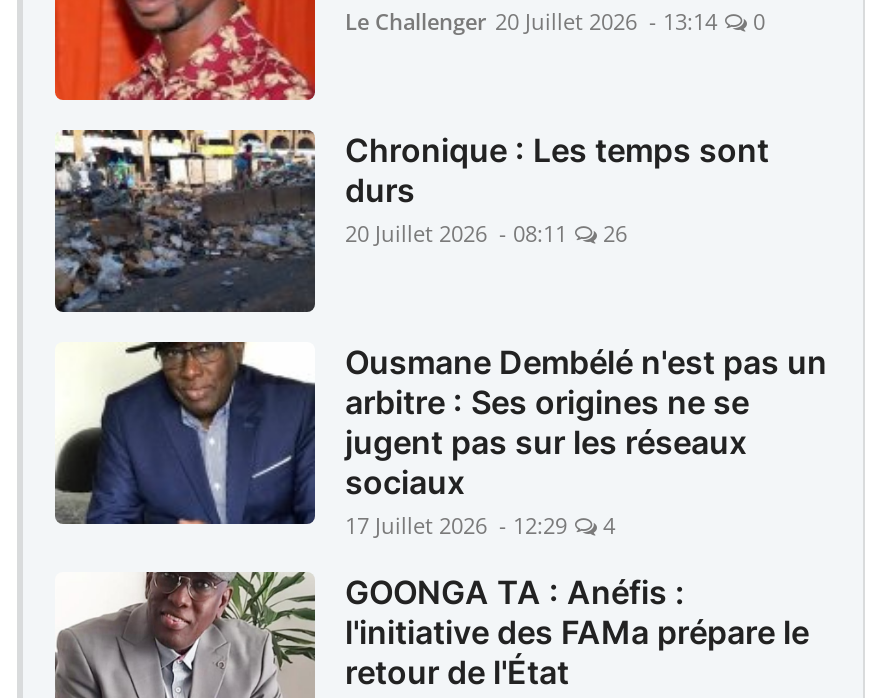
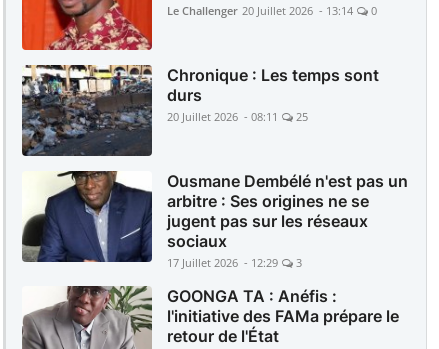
[345,218,627,248] 20 Juillet 2026 - 08:11 26 -> [167,109,308,124] 20 Juillet 2026 - 08:11 25
[345,510,615,540] 17 Juillet 2026 - 12:29 4 -> [167,255,302,270] 17 Juillet 2026 - 12:29 3

